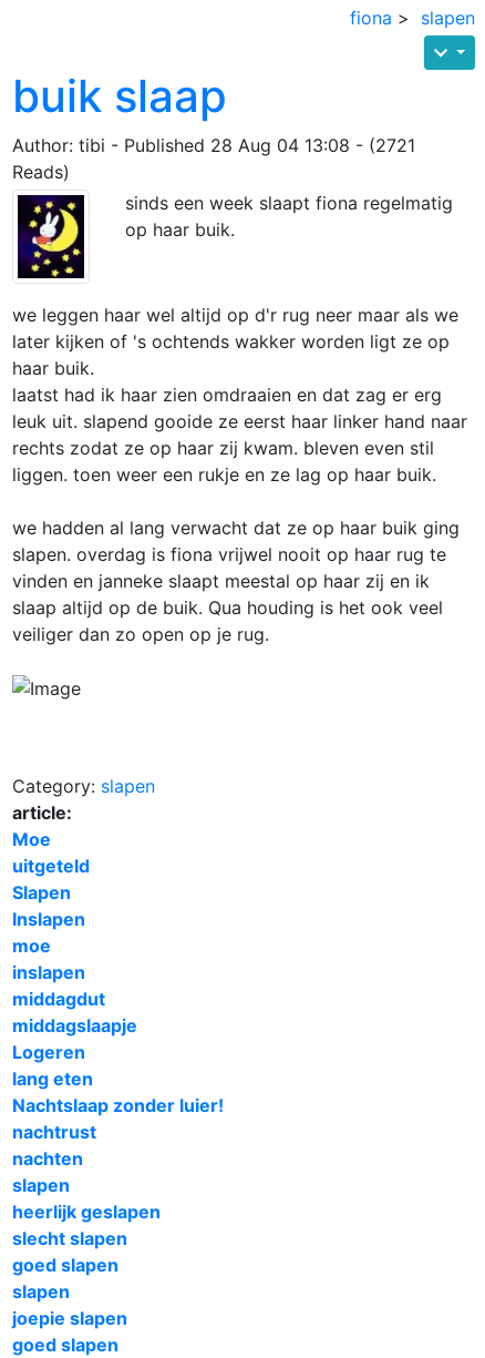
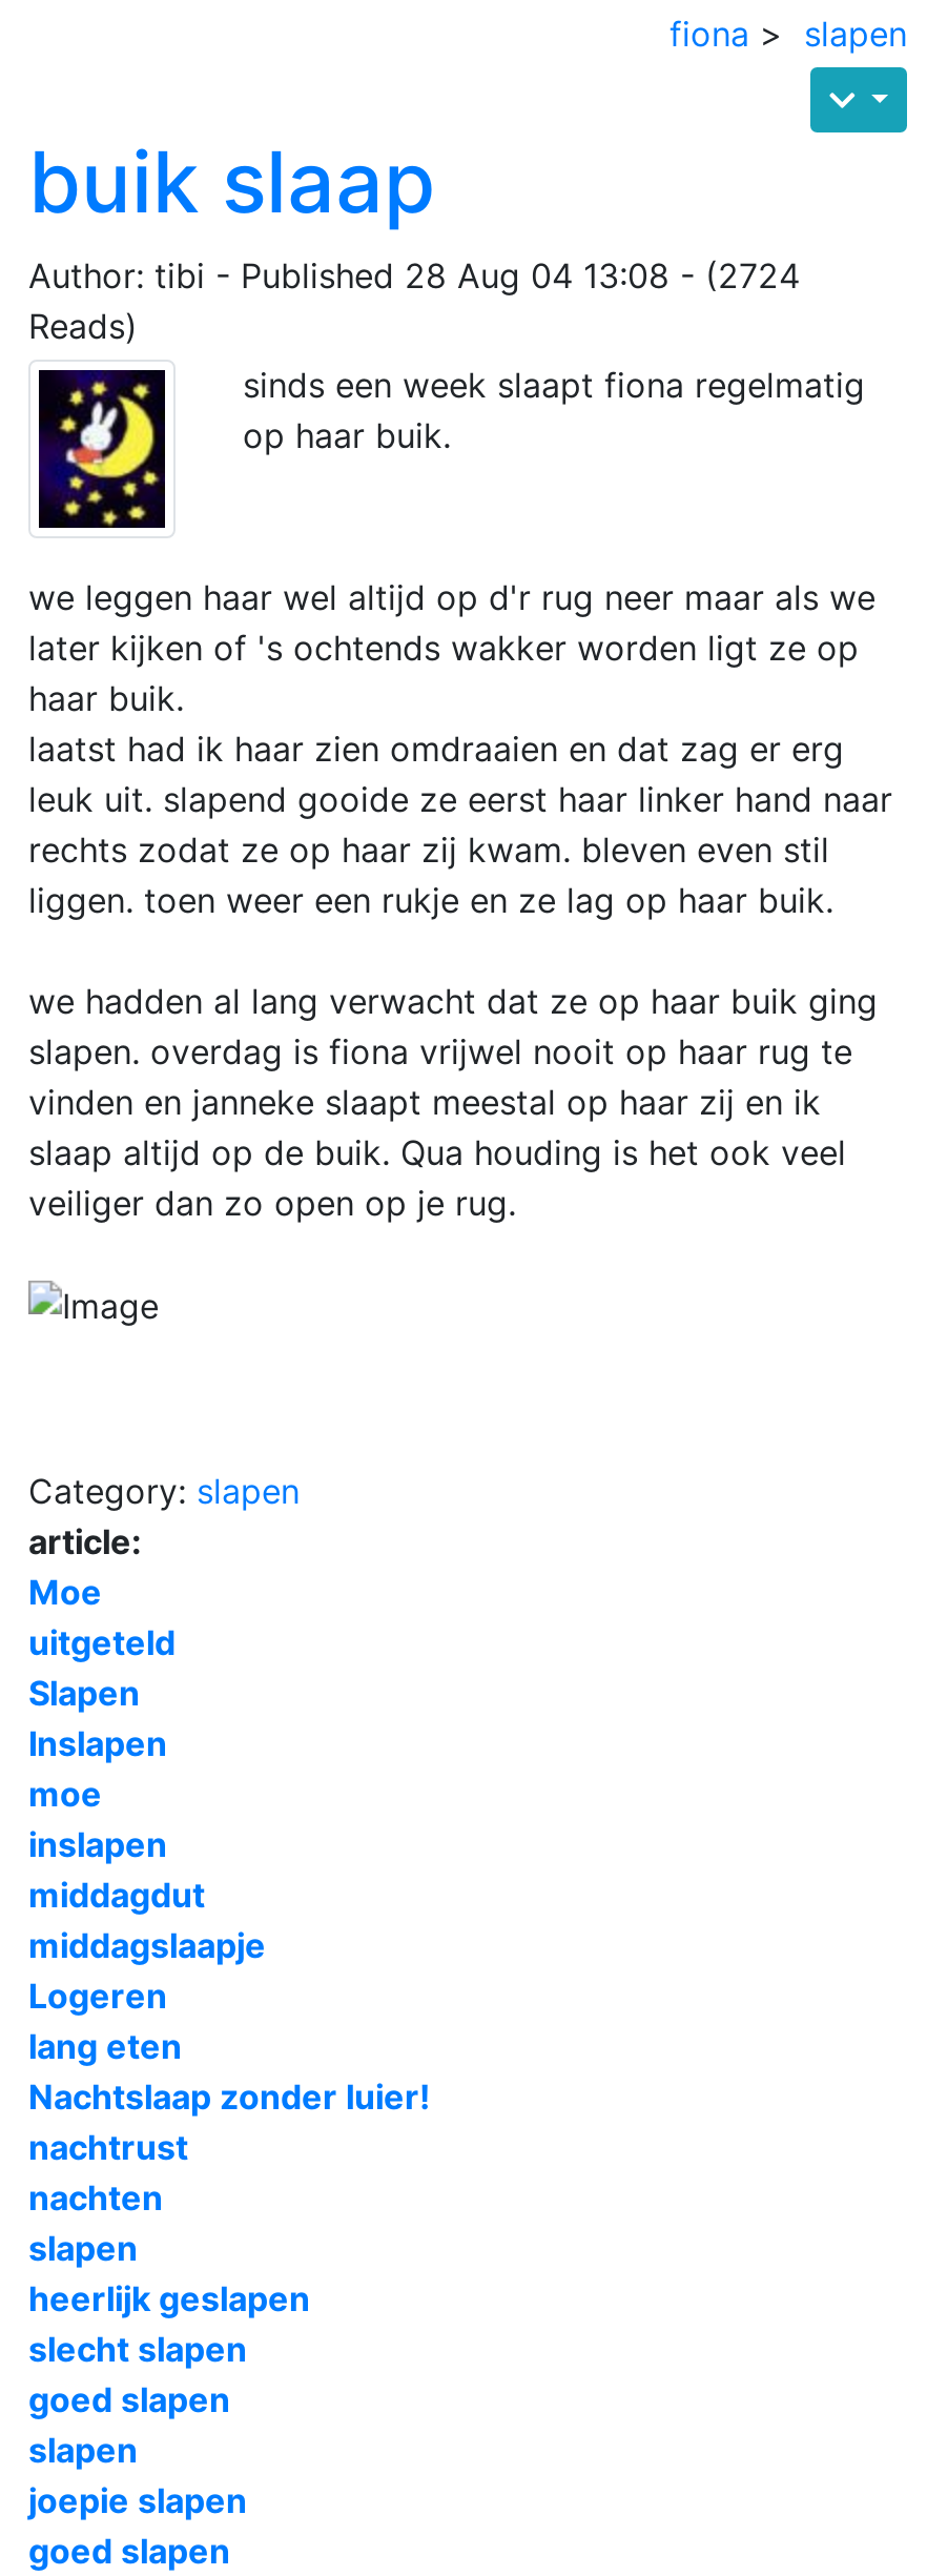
[12,134,415,156] Author: tibi - Published 28 Aug 04 13:08 - (2721 -> [28,254,800,296] Author: tibi - Published 28 Aug 04 13:08 - (2724

